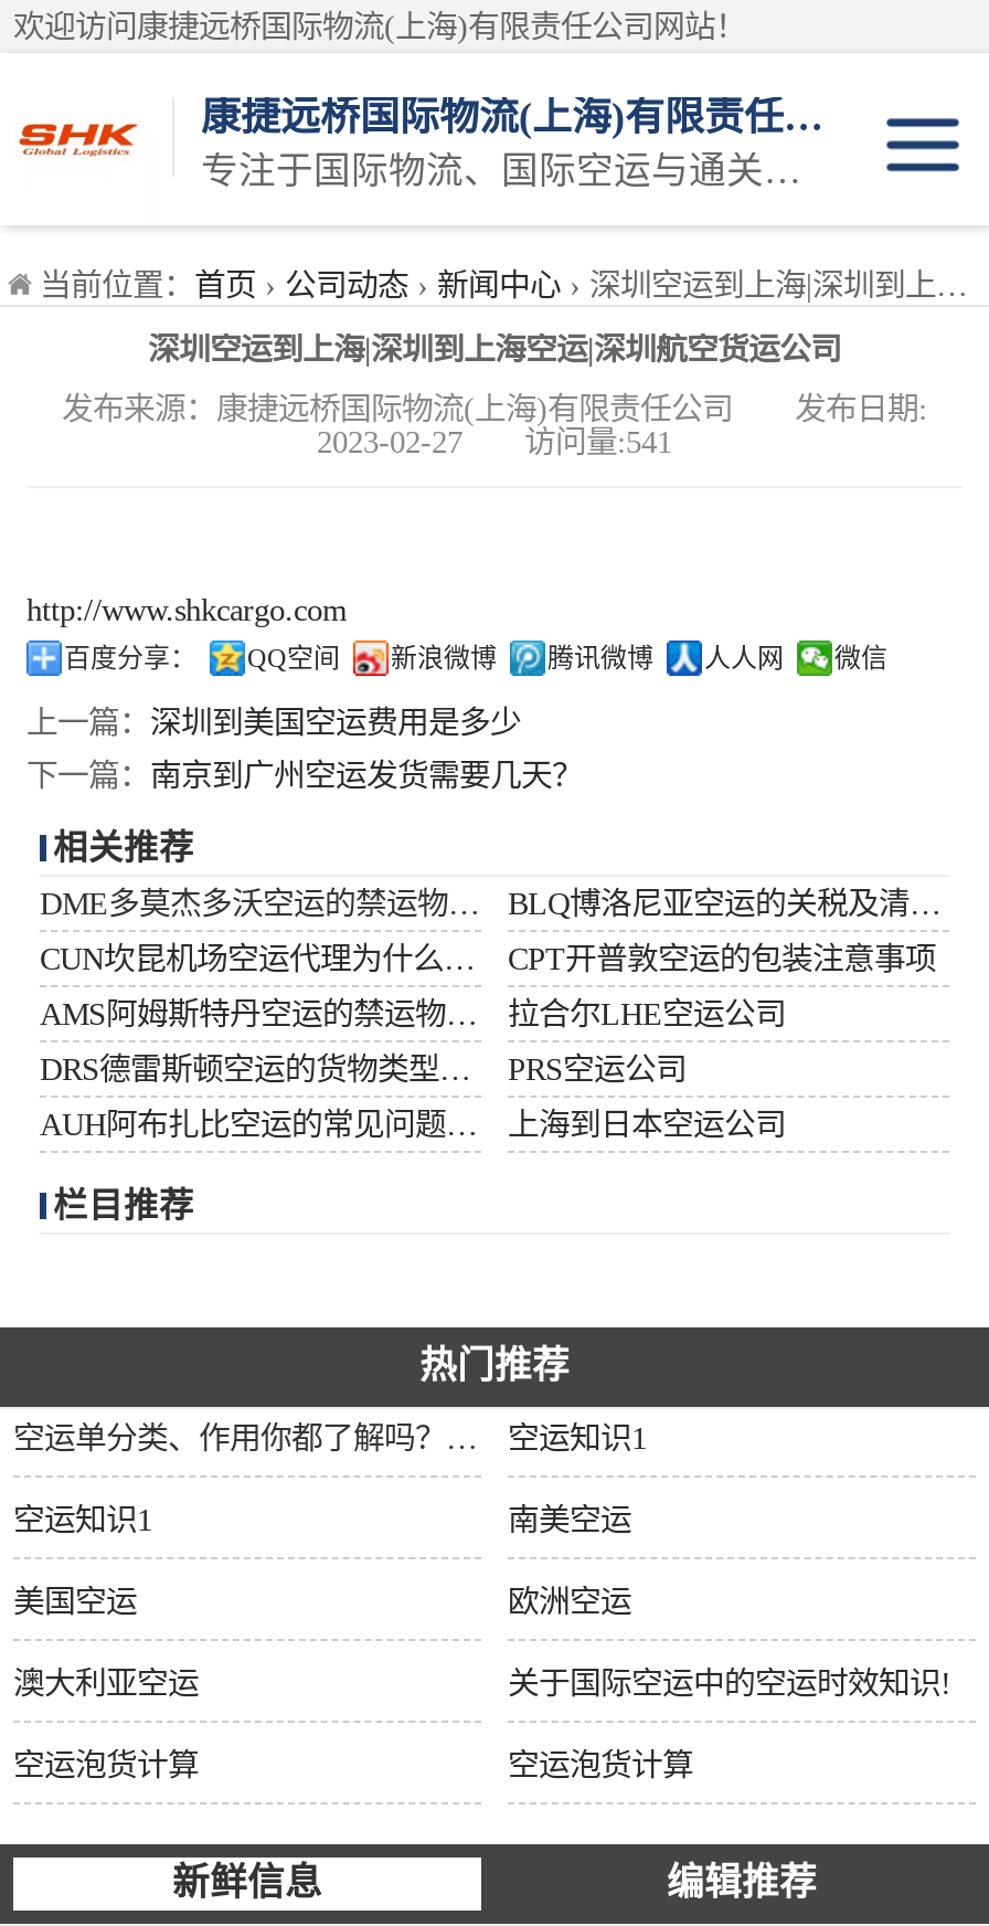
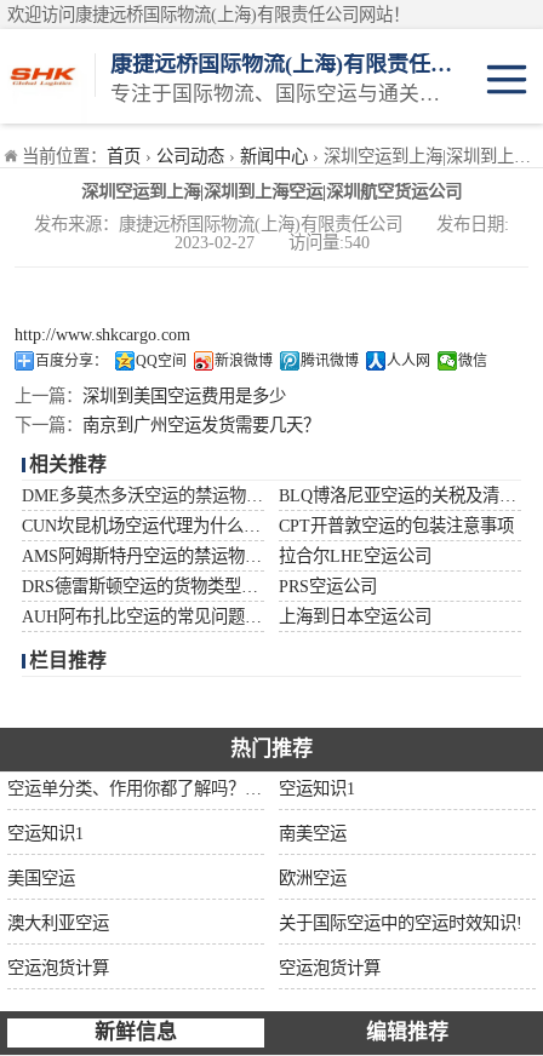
[317,424,672,459] 2023-02-27 访问量:541 -> [174,233,369,252] 2023-02-27 访问量:540

